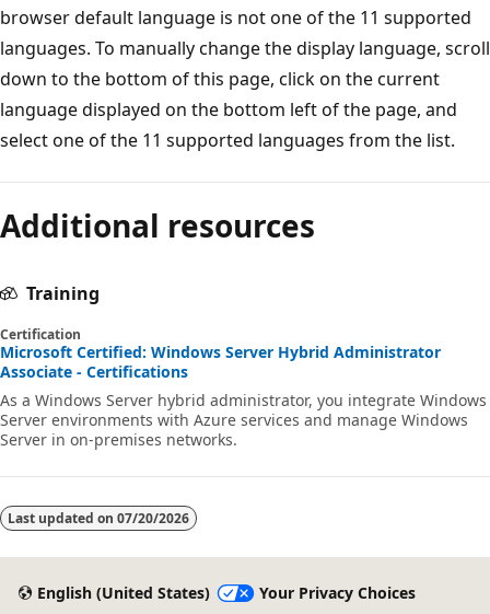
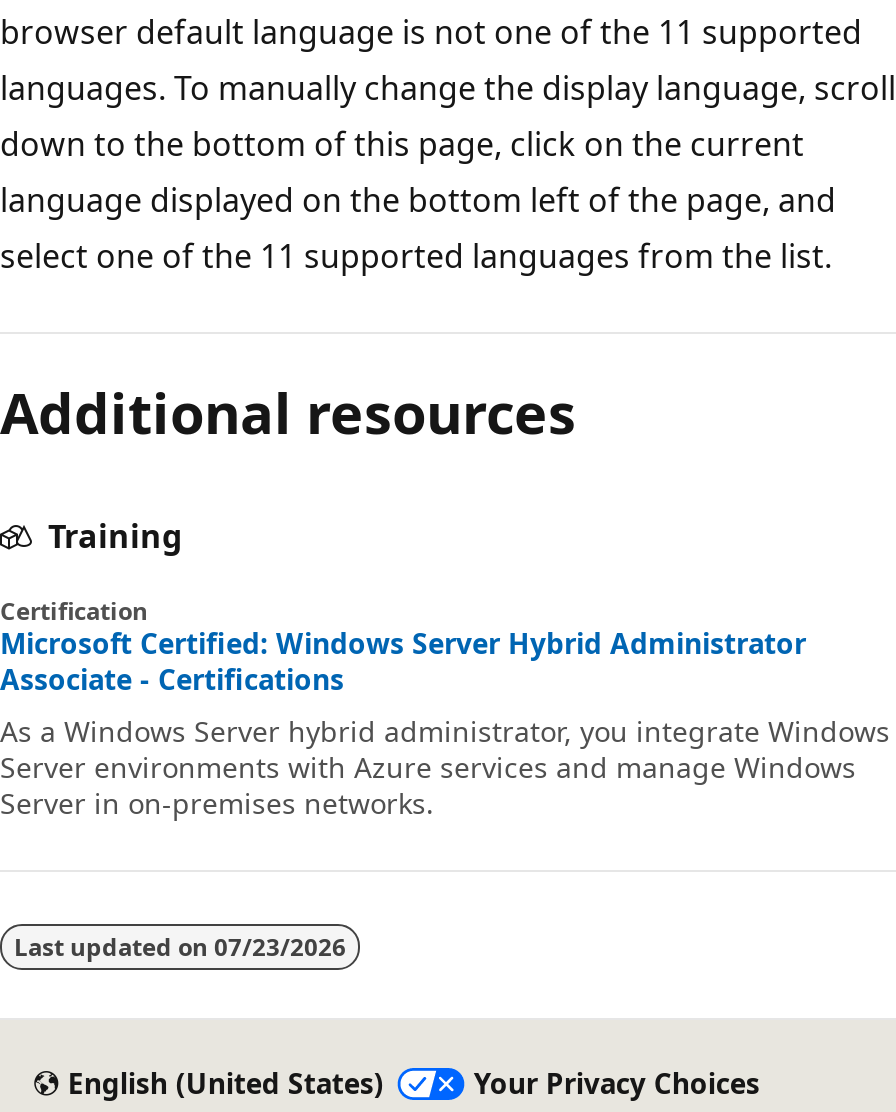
[8,508,189,527] Last updated on 07/20/2026 -> [14,929,346,963] Last updated on 07/23/2026

